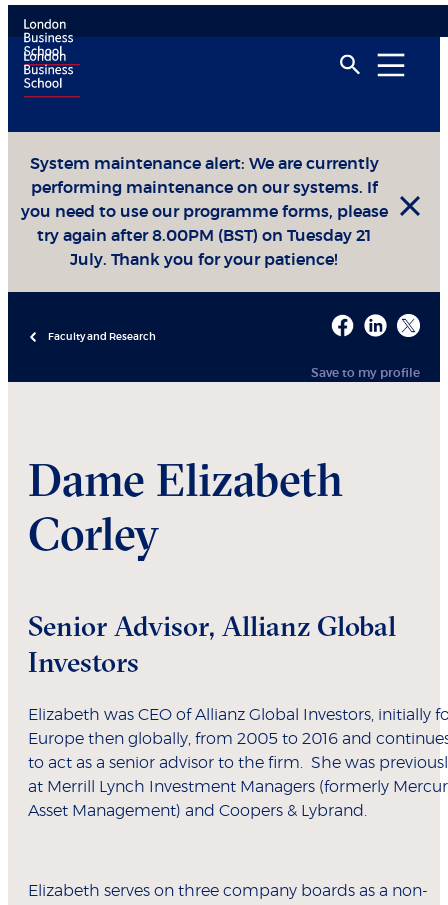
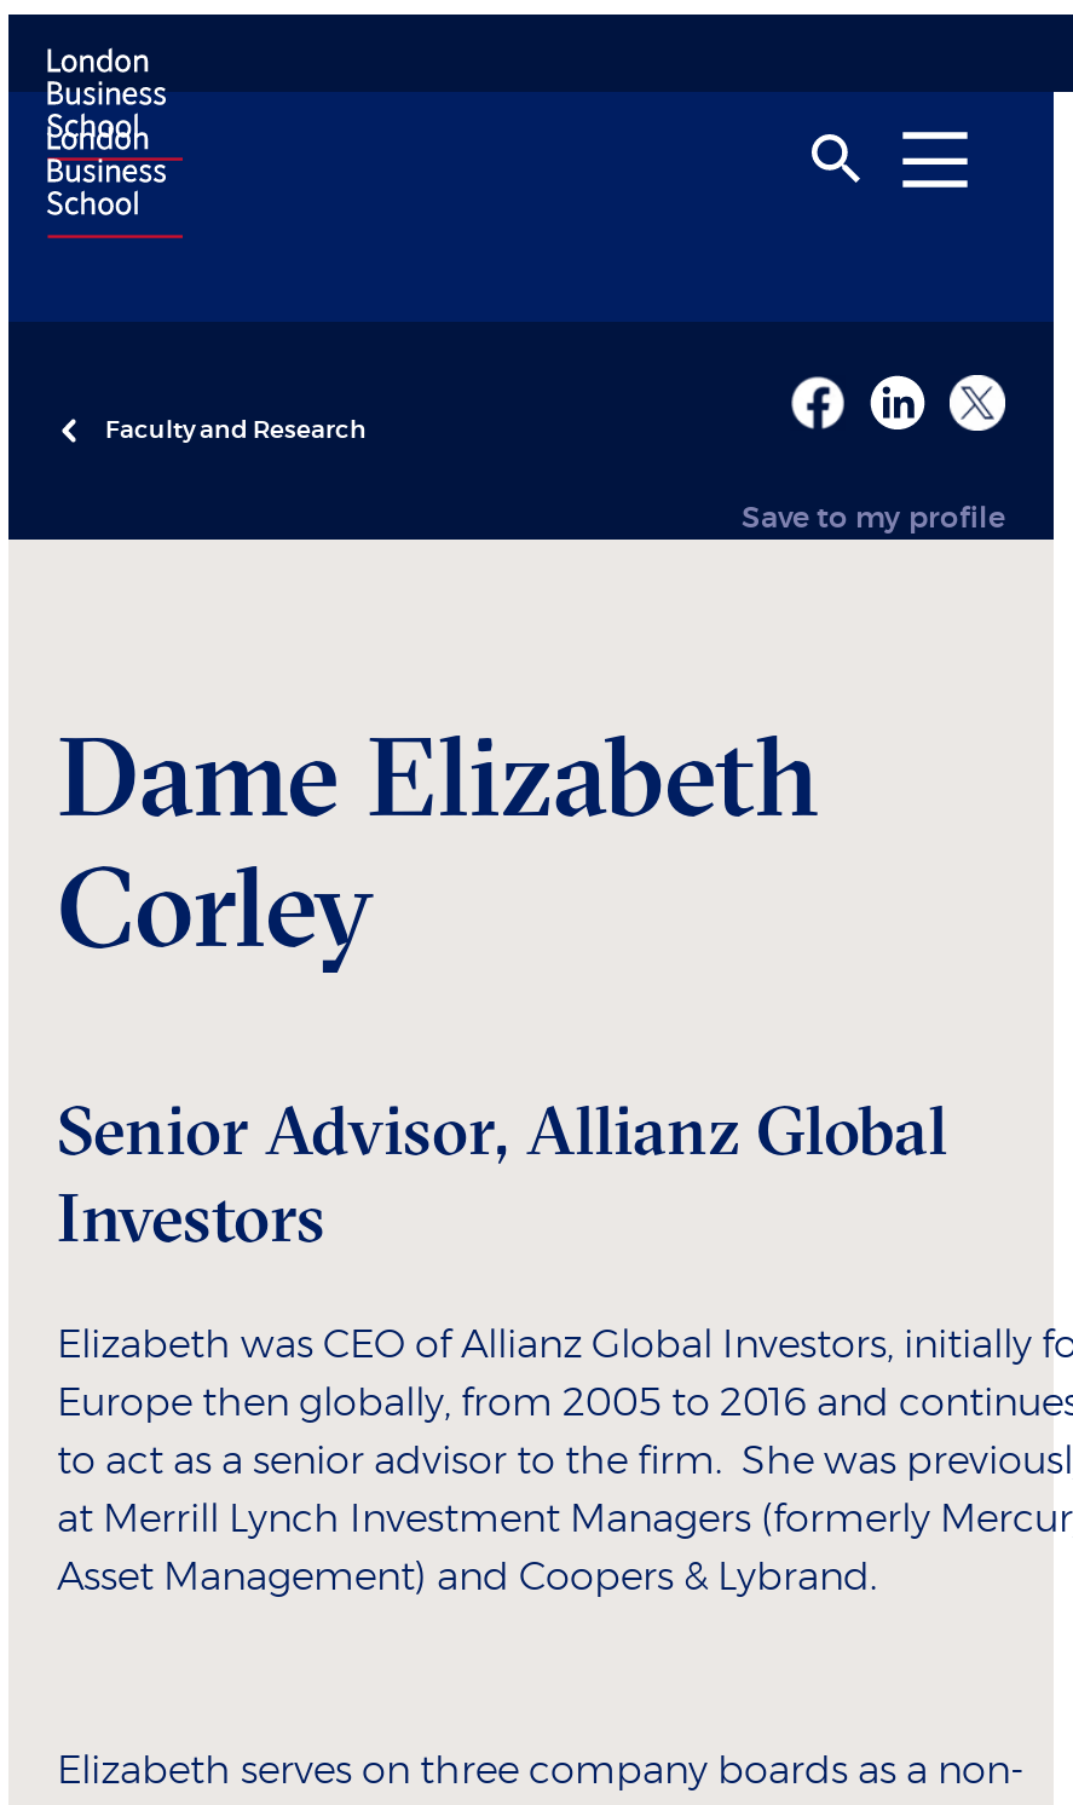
[8,131,440,268] [image] | System maintenance alert: We are currently | performing maintenance on our systems. If | you need to use our programme forms, please | try again after 8.00PM (BST) on Tuesday 21 | July. Thank you for your patience! -> none

